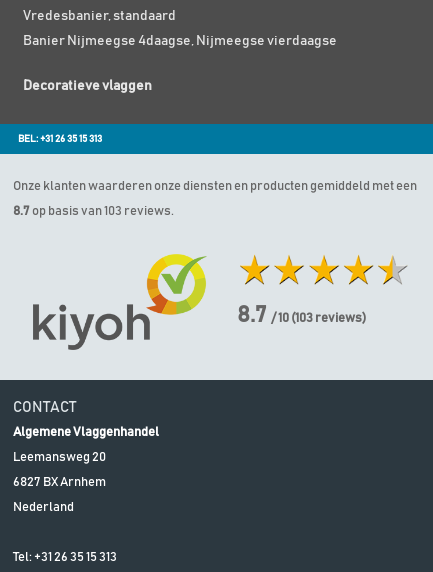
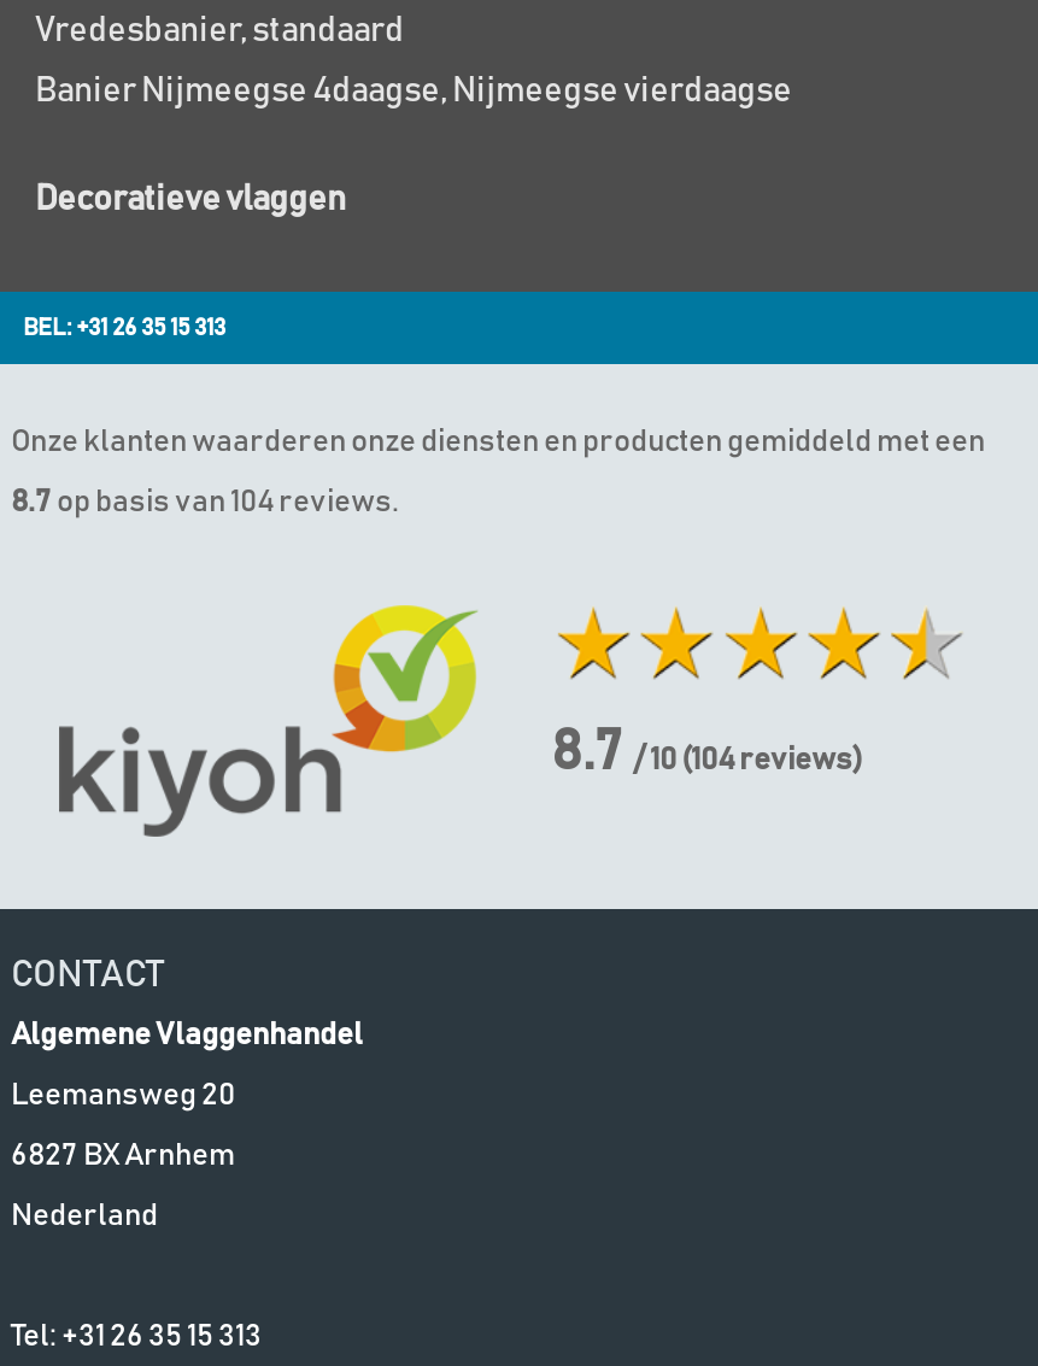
[13,205,174,218] 8.7 op basis van 103 reviews. -> [11,488,399,519] 8.7 op basis van 104 reviews.
[237,303,366,326] 8.7 / 10 (103reviews) -> [551,725,862,780] 8.7 / 10 (104reviews)

